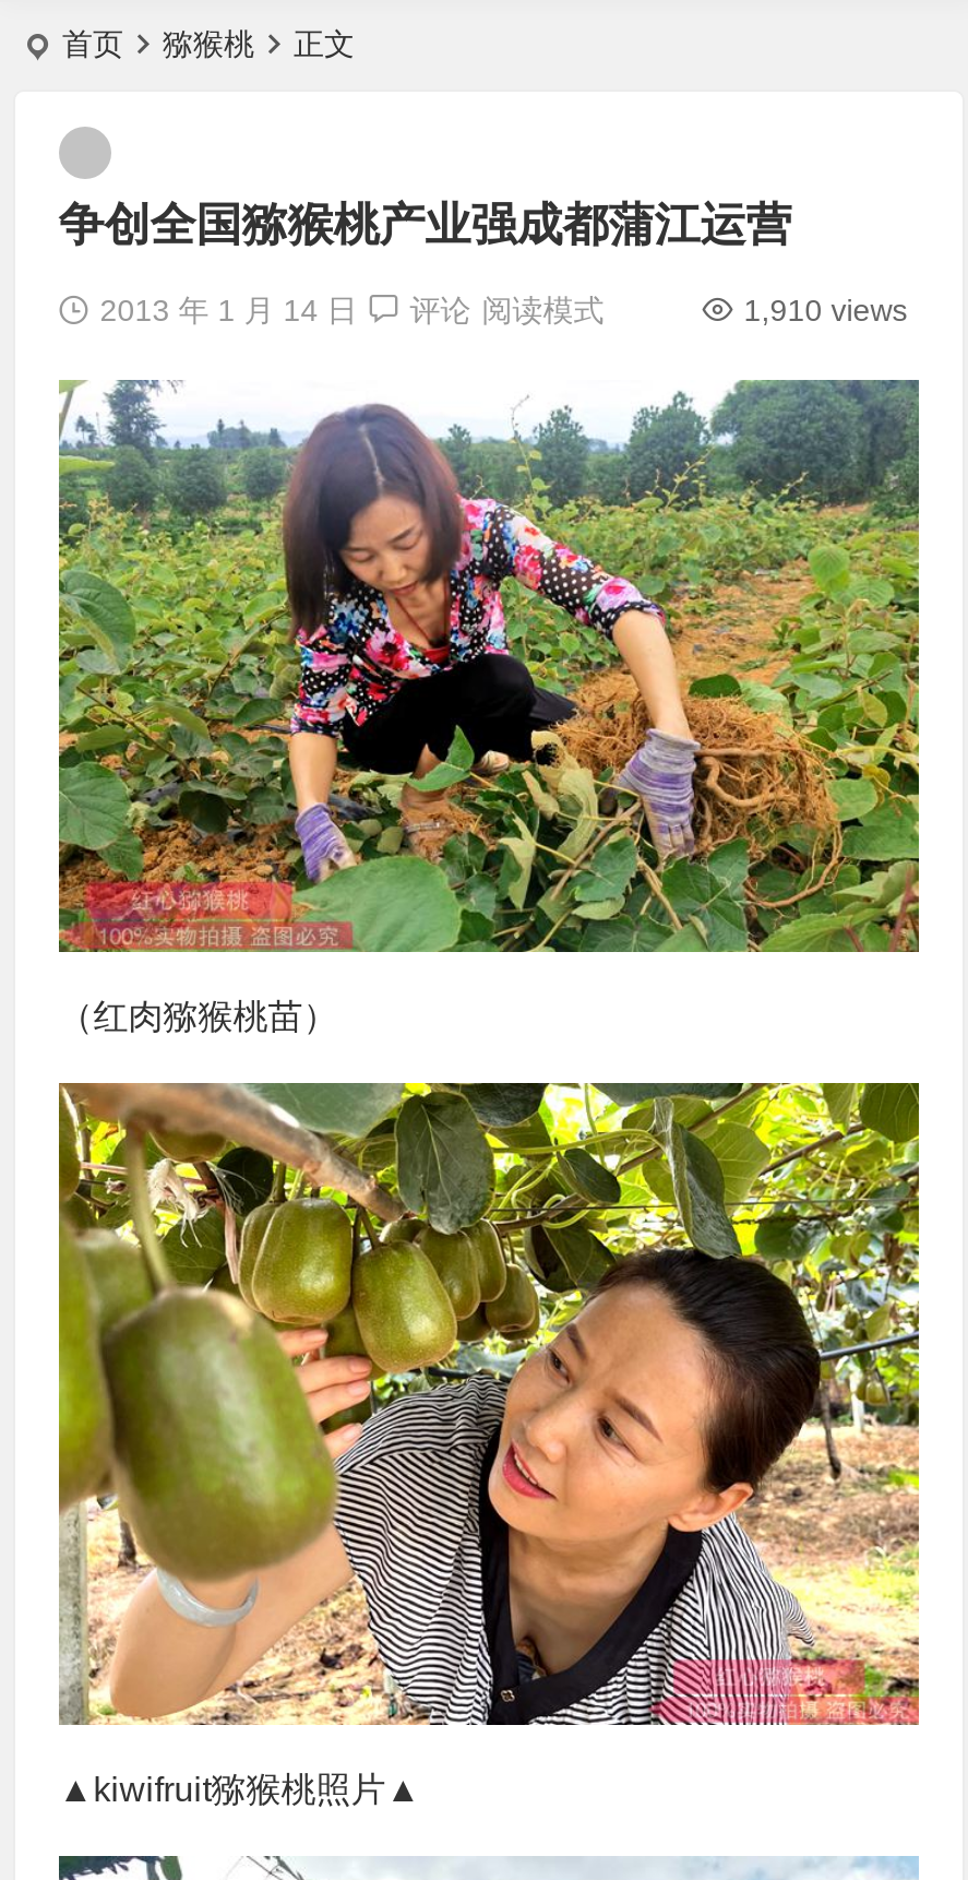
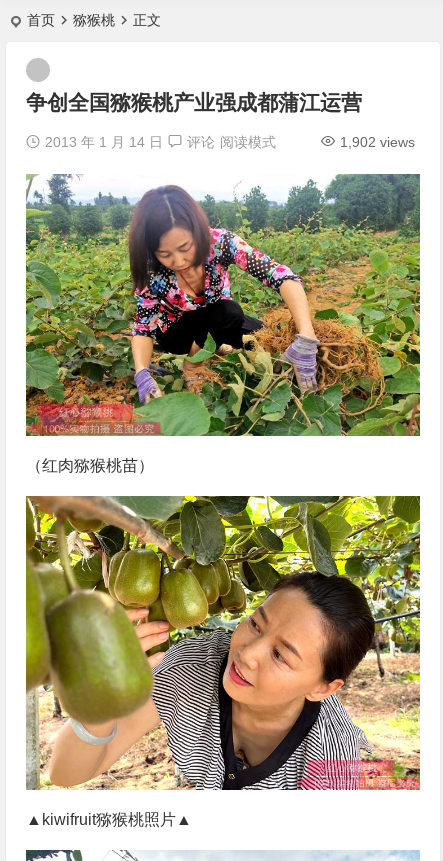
[744,293,907,328] 1,910 views -> [340,134,415,150] 1,902 views

